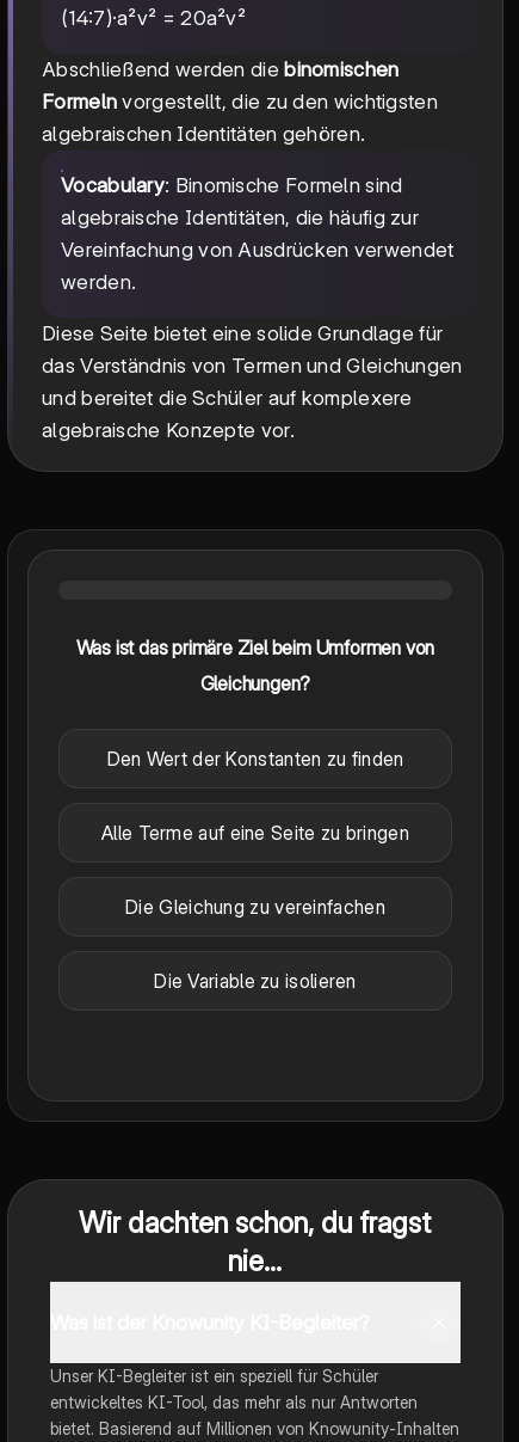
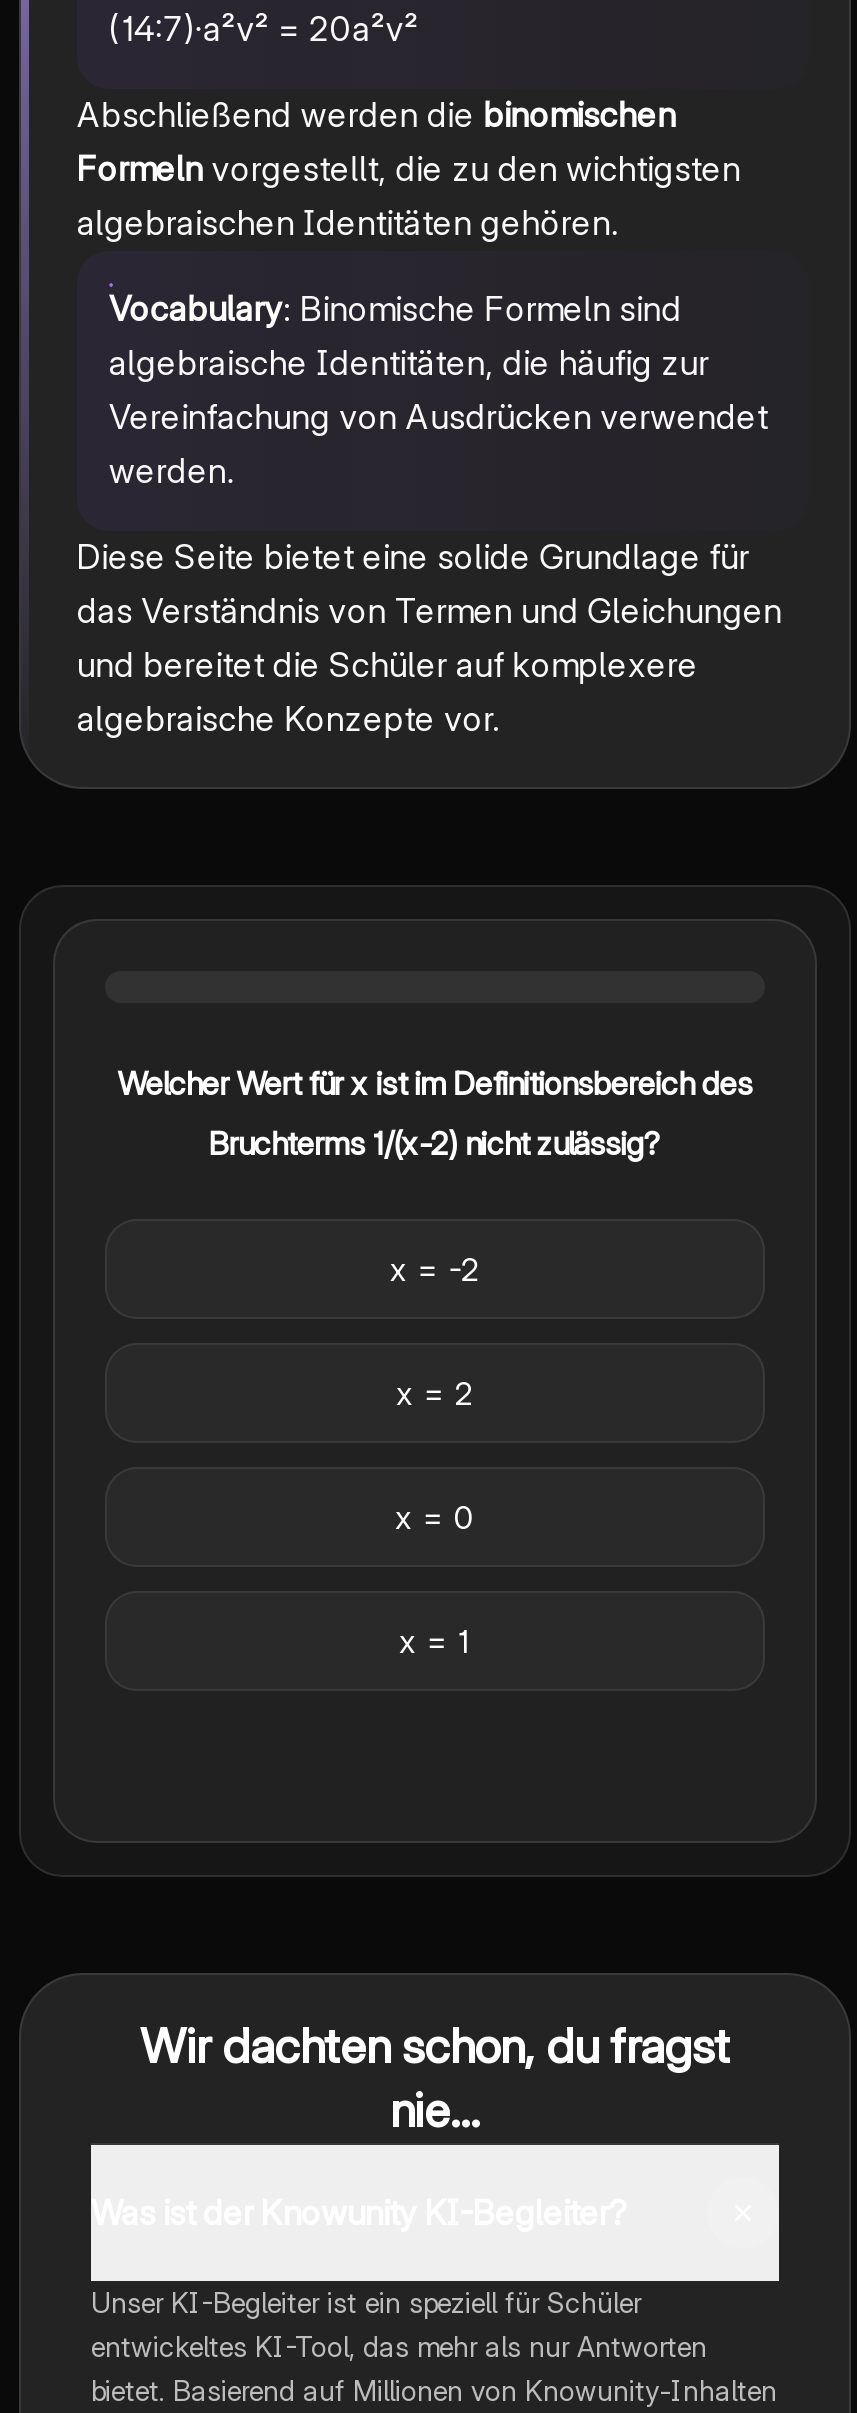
[76,636,435,660] Was ist das primäre Ziel beim Umformen von -> [118,1063,752,1103] Welcher Wert für x ist im Definitionsbereich des
[200,672,311,695] Gleichungen? -> [209,1123,661,1163] Bruchterms 1/(x-2) nicht zulässig?
[107,747,404,771] Den Wert der Konstanten zu finden -> [390,1249,480,1289] x = -2
[102,821,409,845] Alle Terme auf eine Seite zu bringen -> [397,1373,473,1413] x = 2
[125,895,385,919] Die Gleichung zu vereinfachen -> [395,1497,475,1537] x = 0
[154,969,356,993] Die Variable zu isolieren -> [399,1621,471,1661] x = 1

